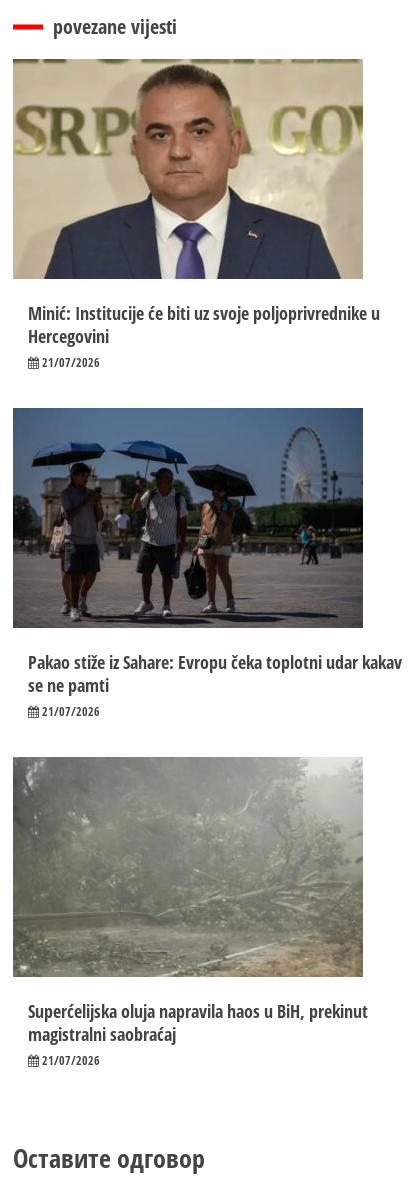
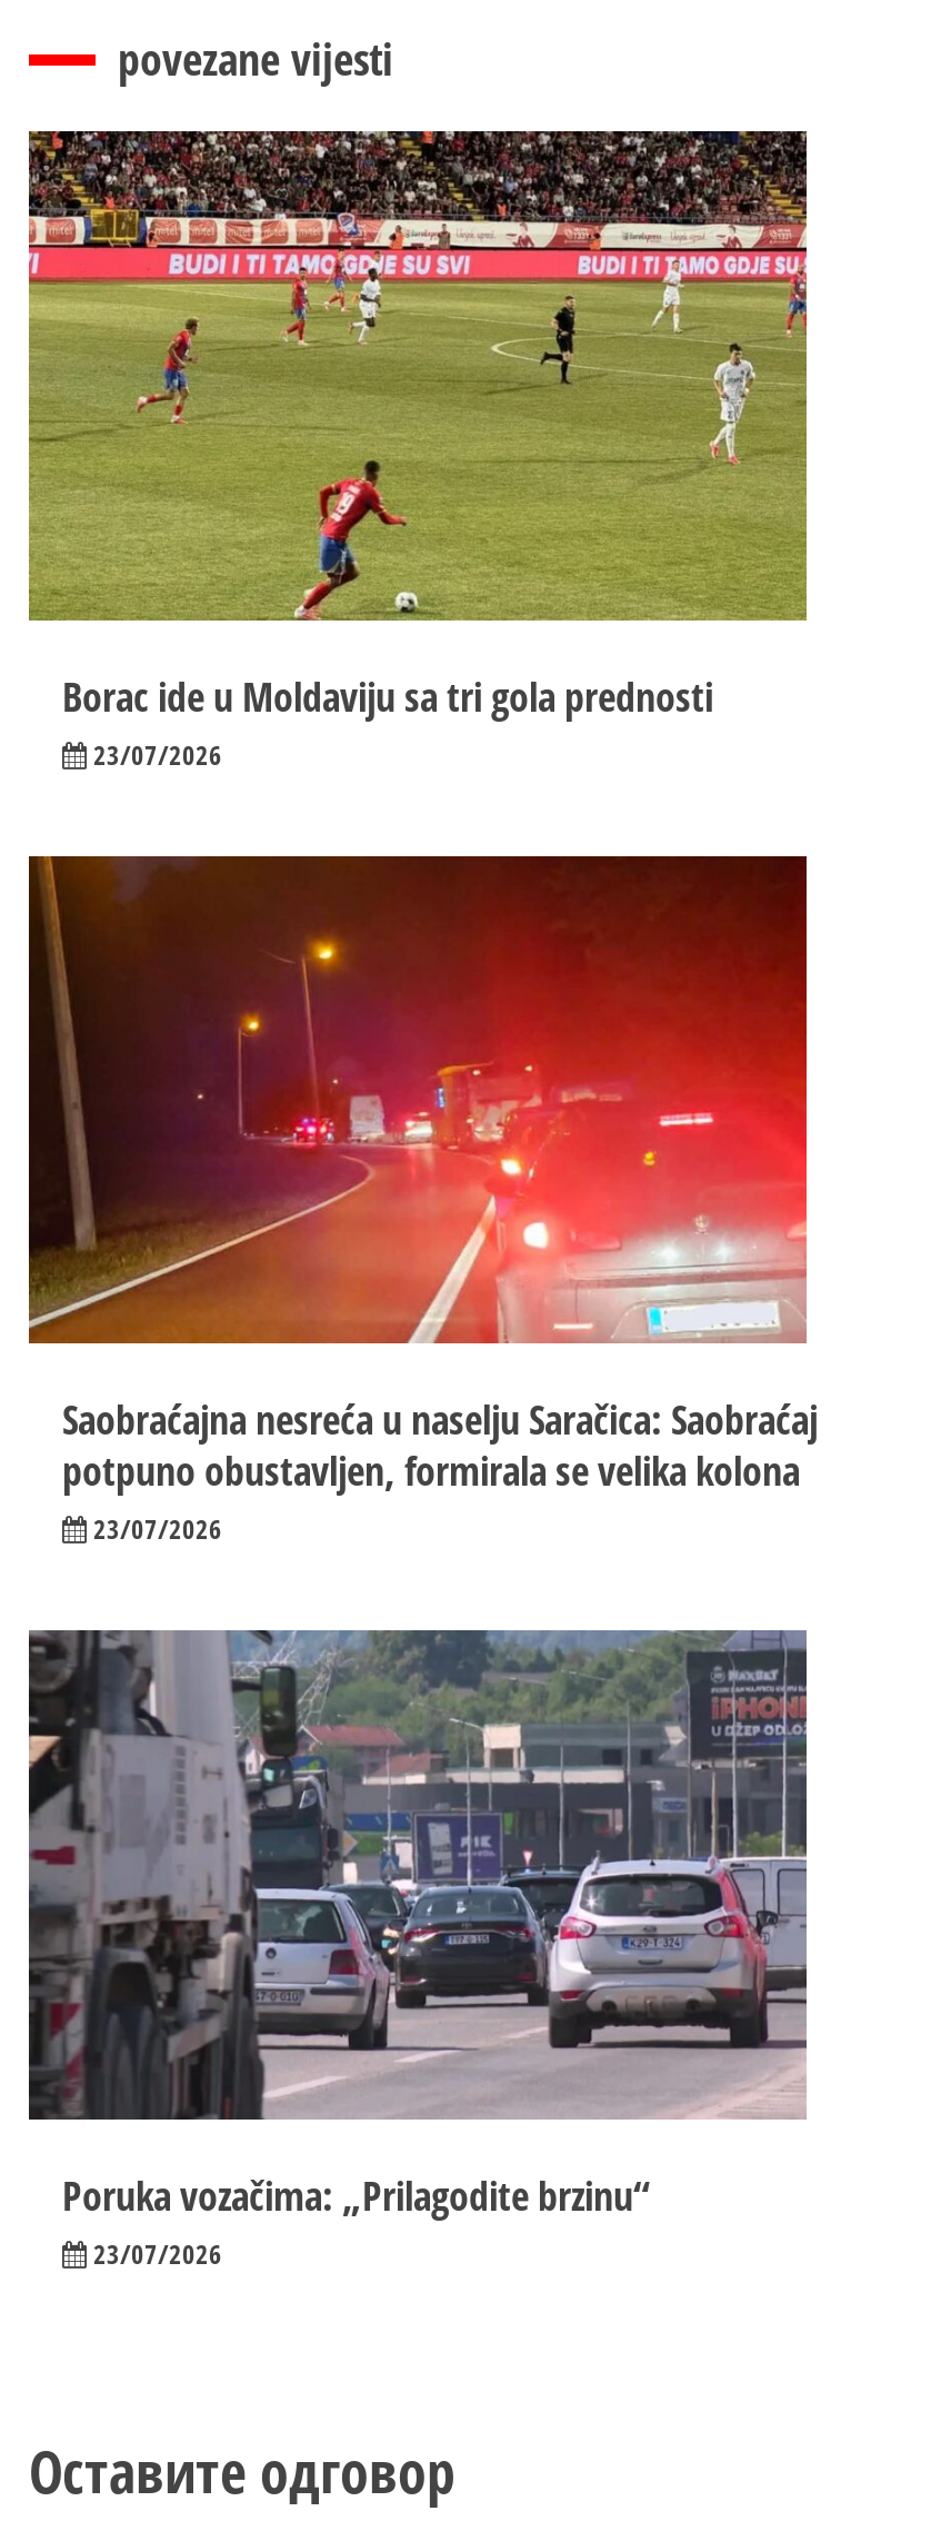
[13,58,380,371] [image] | Minić: Institucije će biti uz svoje poljoprivrednike u | Hercegovini | 21/07/2026 -> [29,129,807,774] [image] | Borac ide u Moldaviju sa tri gola prednosti | 23/07/2026
[12,407,402,720] [image] | Pakao stiže iz Sahare: Evropu čeka toplotni udar kakav | se ne pamti | 21/07/2026 -> [27,854,818,1549] [image] | Saobraćajna nesreća u naselju Saračica: Saobraćaj | potpuno obustavljen, formirala se velika kolona | 23/07/2026
[13,756,368,1069] [image] | Superćelijska oluja napravila haos u BiH, prekinut | magistralni saobraćaj | 21/07/2026 -> [29,1628,807,2273] [image] | Poruka vozačima: „Prilagodite brzinu“ | 23/07/2026

